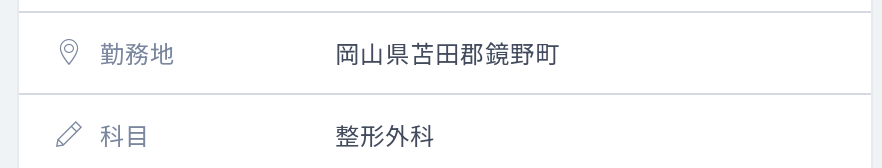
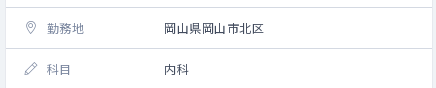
[335,35,560,69] 岡山県苫田郡鏡野町 -> [164,19,264,36] 岡山県岡山市北区
[335,117,435,151] 整形外科 -> [164,60,189,77] 内科

